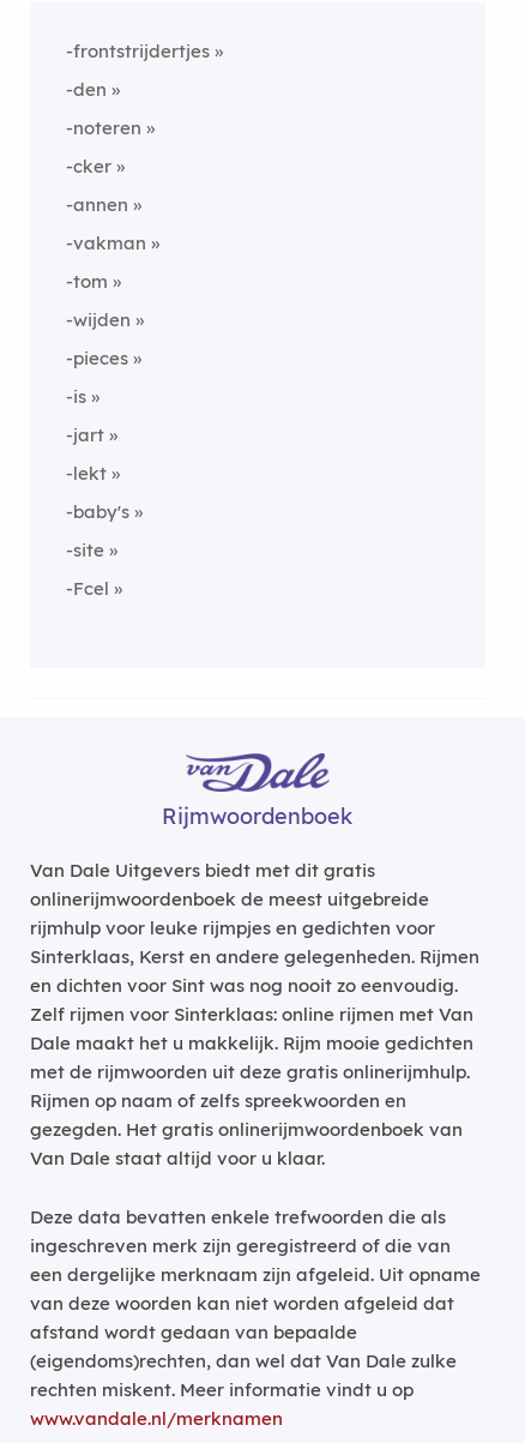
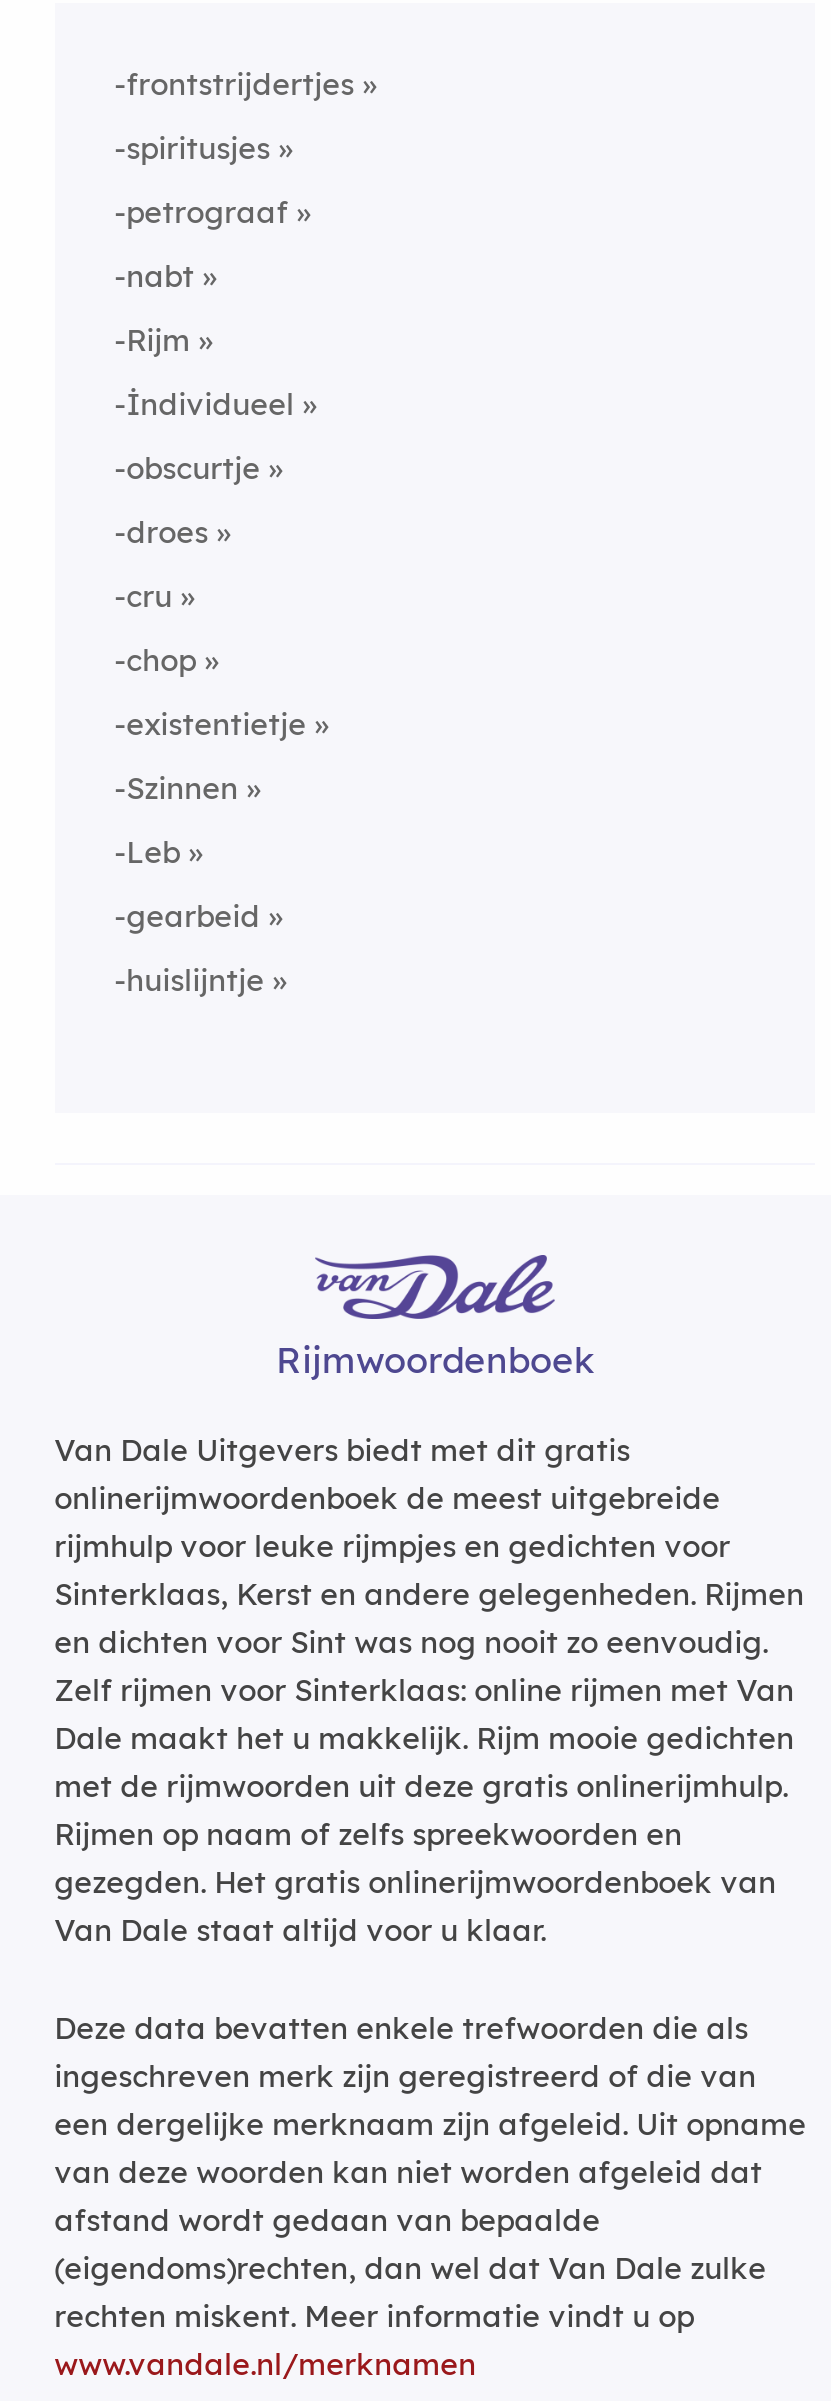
[65,78,106,101] -den -> [114,129,270,167] -spiritusjes
[65,116,141,139] -noteren -> [114,193,288,231] -petrograaf
[65,155,111,178] -cker -> [114,257,194,295] -nabt
[65,193,128,216] -annen -> [114,321,190,359] -Rijm
[65,232,146,254] -vakman -> [114,385,294,423] -İndividueel
[65,270,107,293] -tom -> [114,449,260,487] -obscurtje
[65,308,130,331] -wijden -> [114,513,208,551] -droes
[65,347,128,369] -pieces -> [114,577,172,615] -cru
[65,385,86,408] -is -> [114,641,196,679] -chop
[65,423,104,446] -jart -> [114,705,306,743] -existentietje
[65,462,106,485] -lekt -> [114,769,238,807] -Szinnen
[65,500,129,523] -baby's -> [114,833,180,871] -Leb
[65,539,104,561] -site -> [114,897,260,935] -gearbeid
[65,577,109,600] -Fcel -> [114,961,264,999] -huislijntje

